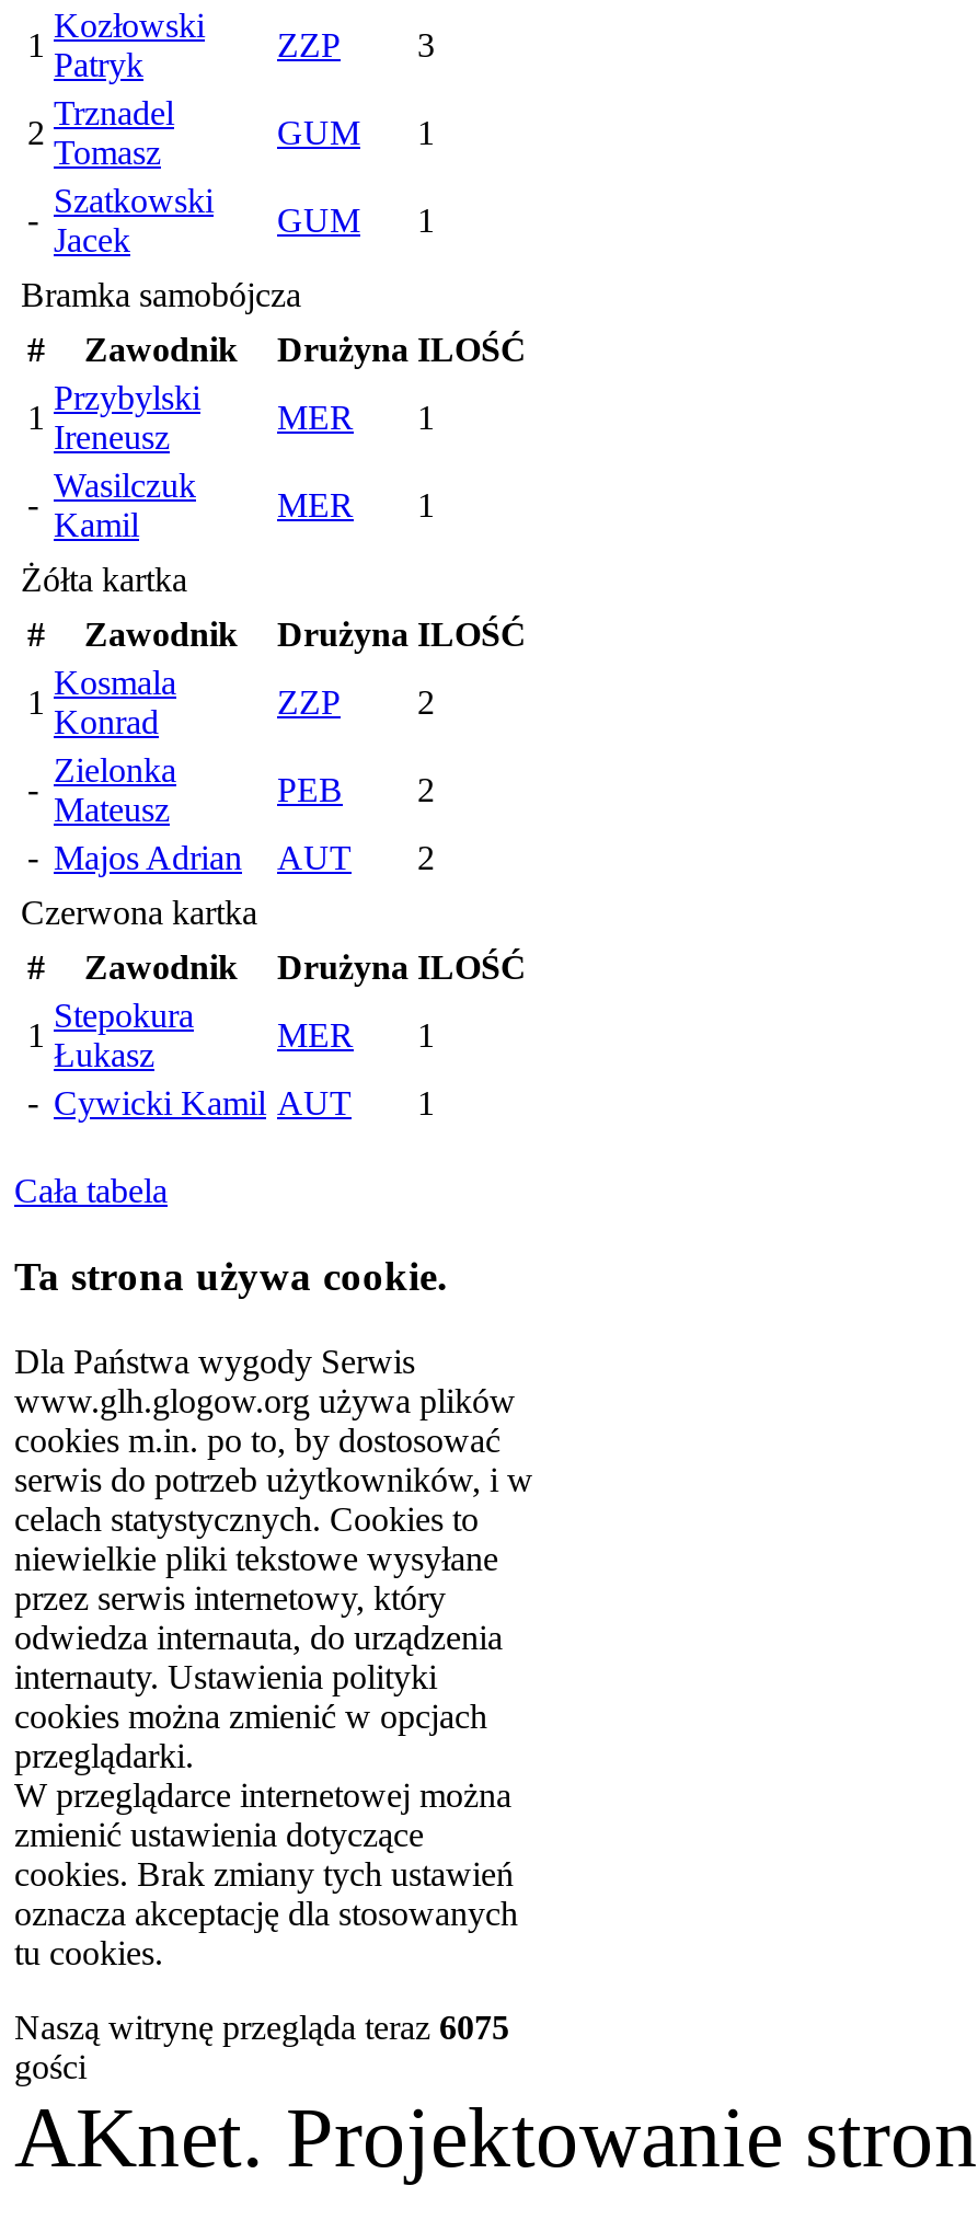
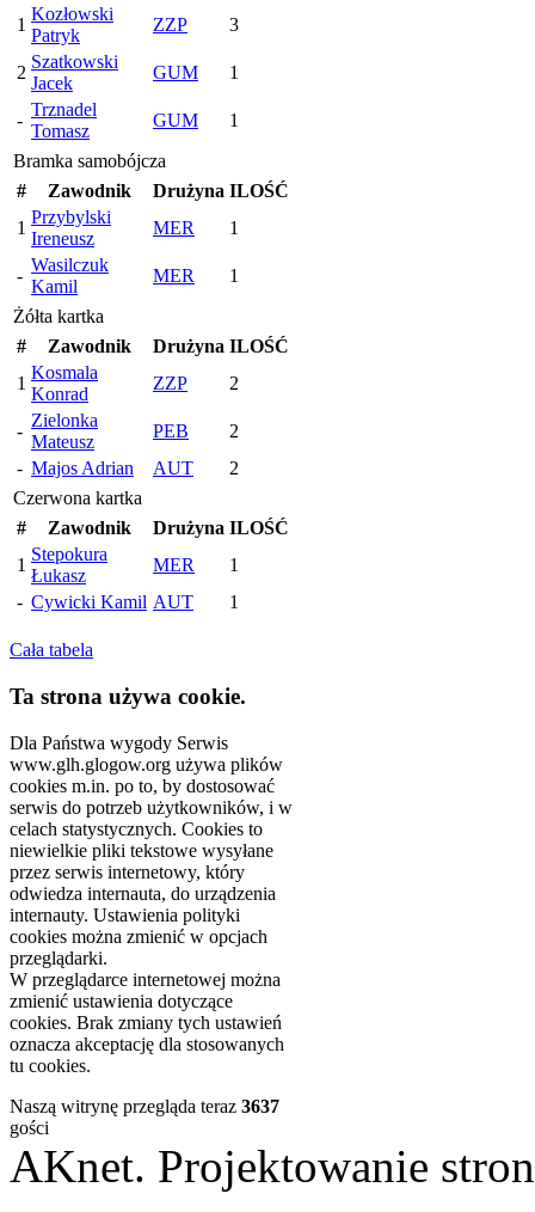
moved [54,94,174,171] -> [31,99,97,141]: Trznadel | Tomasz
moved [54,182,214,259] -> [31,52,118,93]: Szatkowski | Jacek
[14,2008,509,2045] Naszą witrynę przegląda teraz 6075 -> [10,1096,279,1116] Naszą witrynę przegląda teraz 3637

